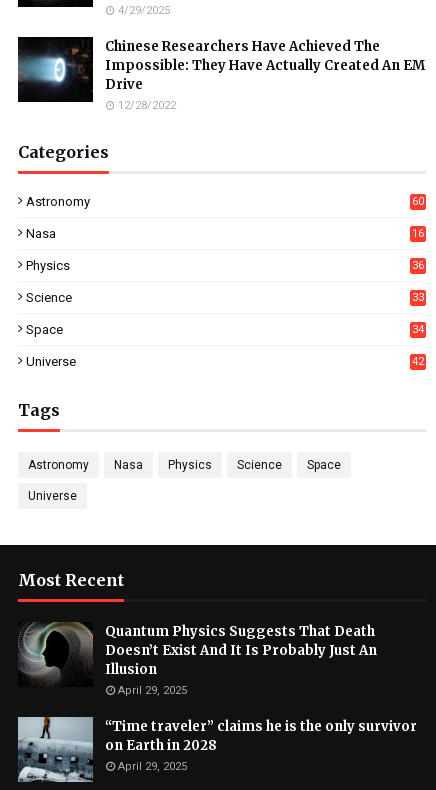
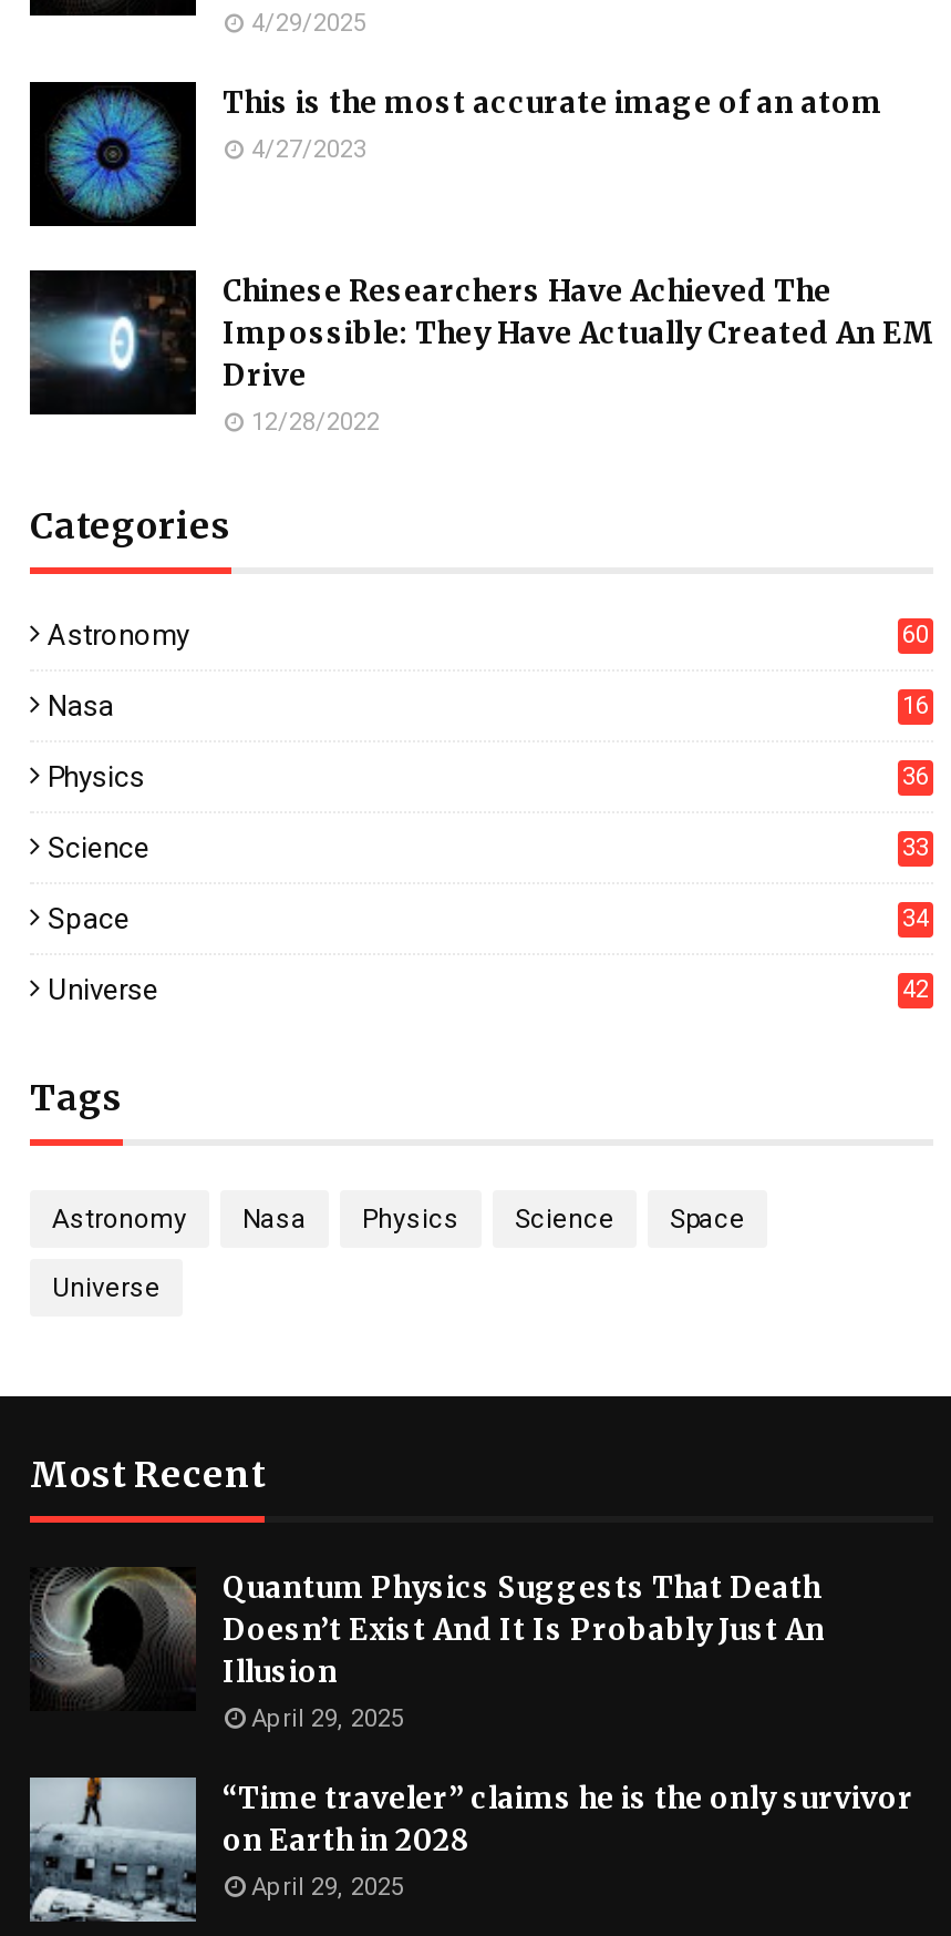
none -> [48,84,882,217] [image] | This is the most accurate image of an atom | 4/27/2023

